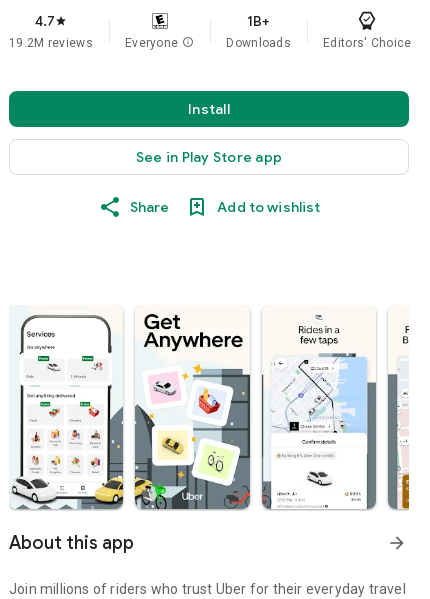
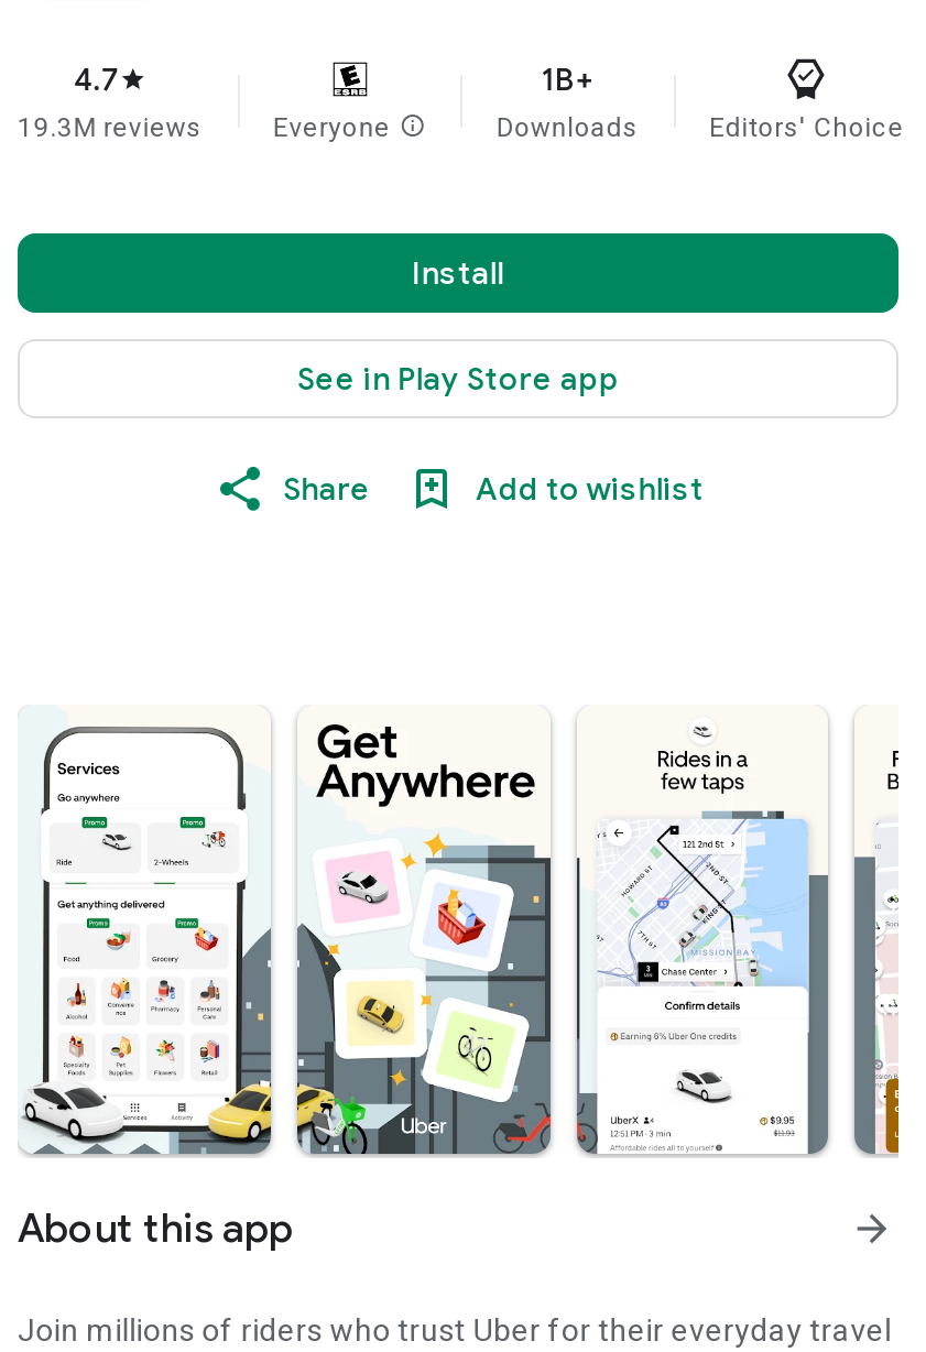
[9,36,93,50] 19.2M reviews -> [18,112,202,143] 19.3M reviews

